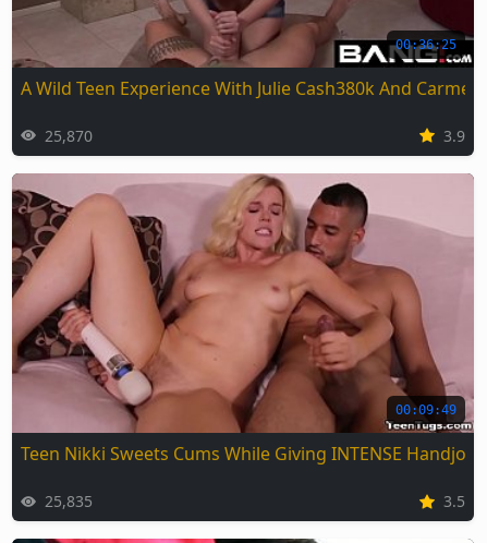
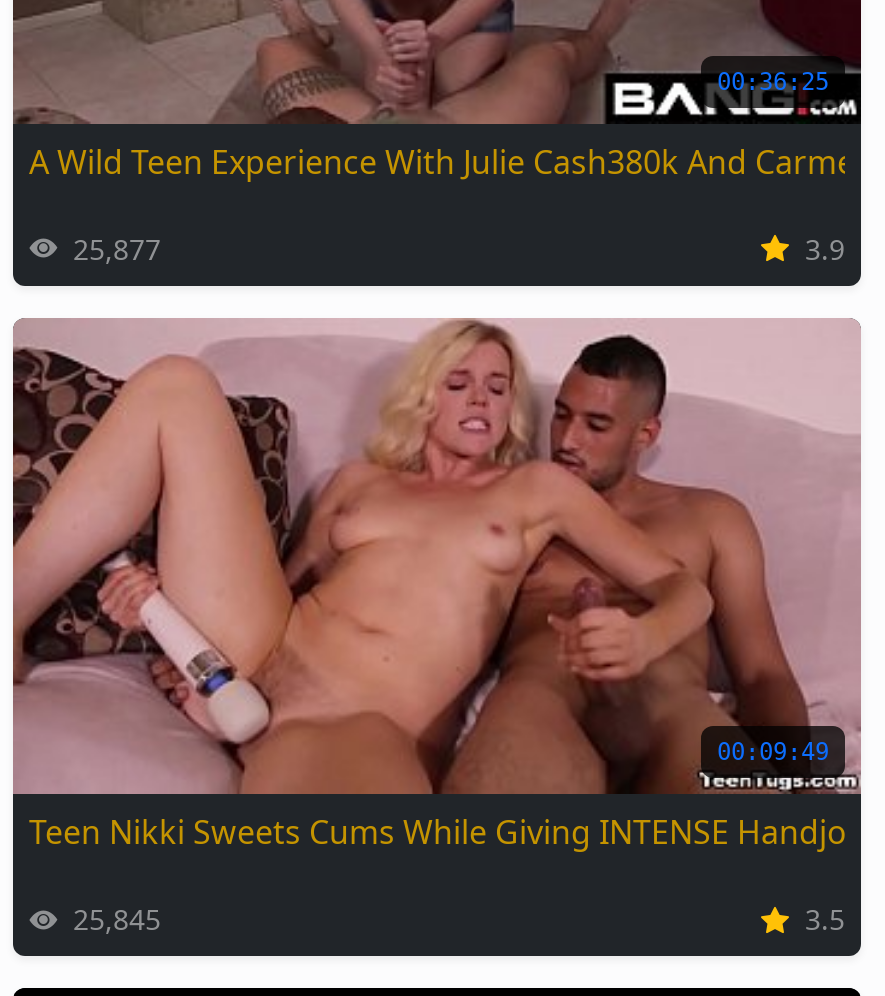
[40,125,93,146] 25,870 -> [65,229,161,267] 25,877
[40,491,93,511] 25,835 -> [65,900,161,938] 25,845

